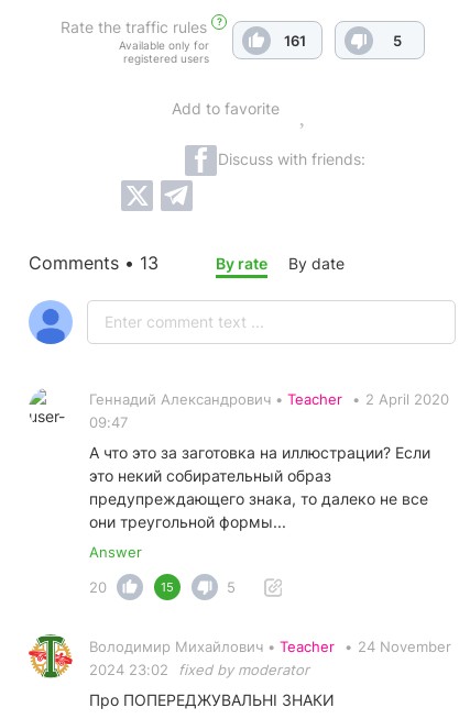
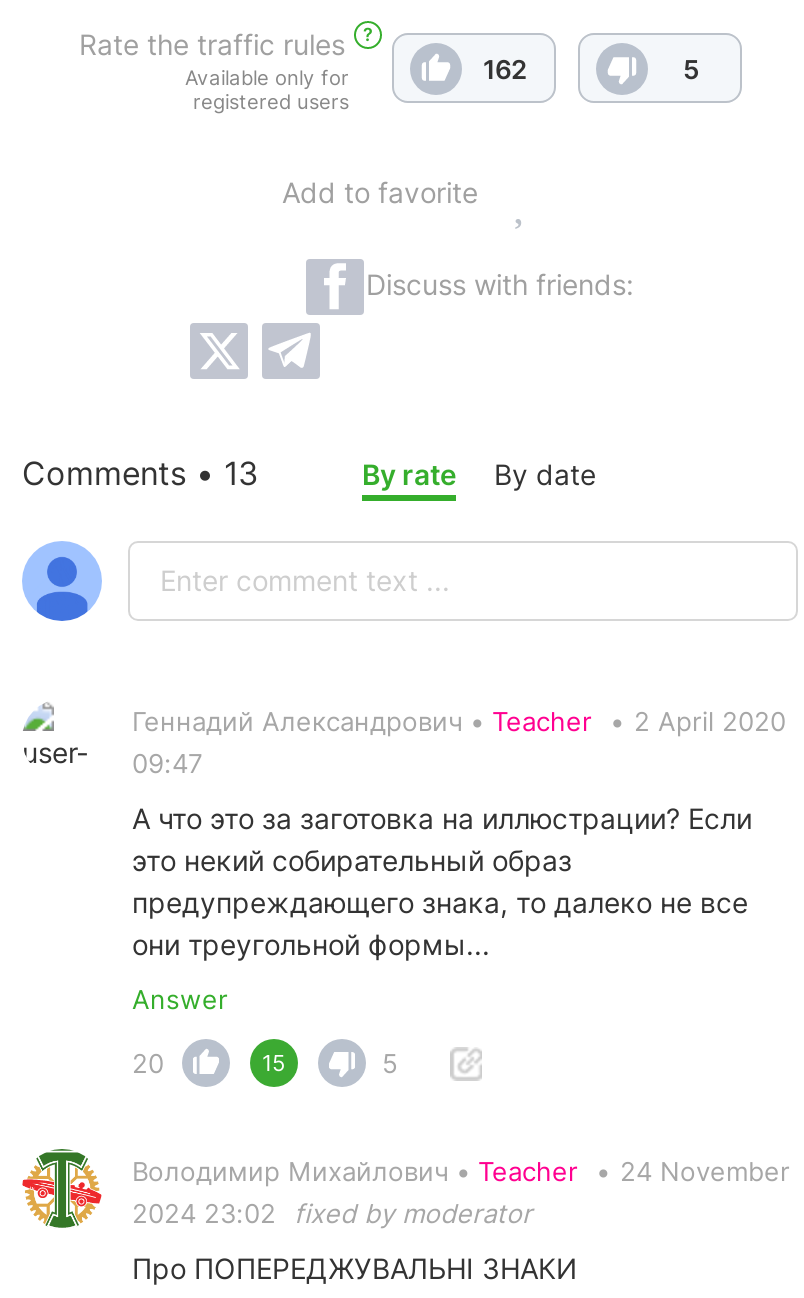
[283,31,305,49] 161 -> [483,52,527,84] 162

